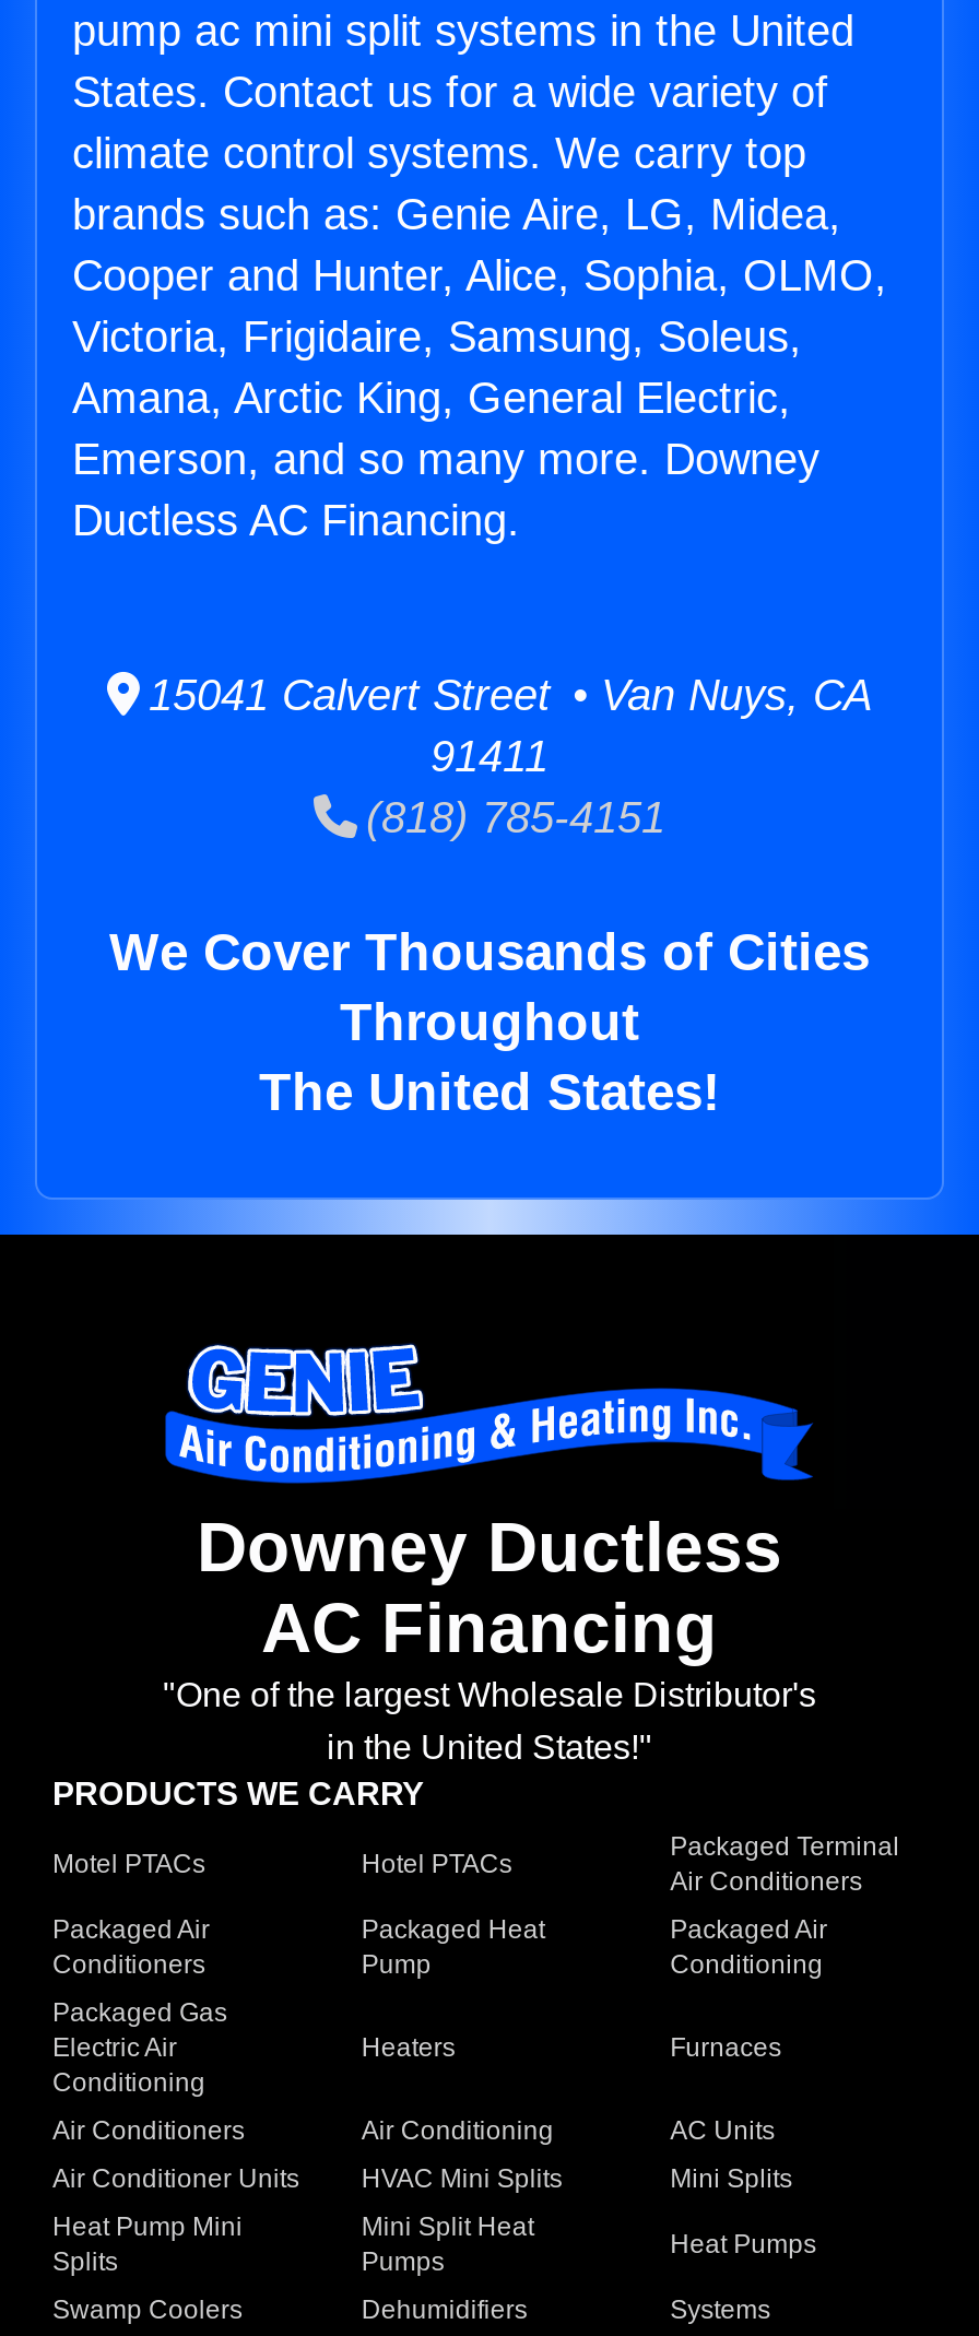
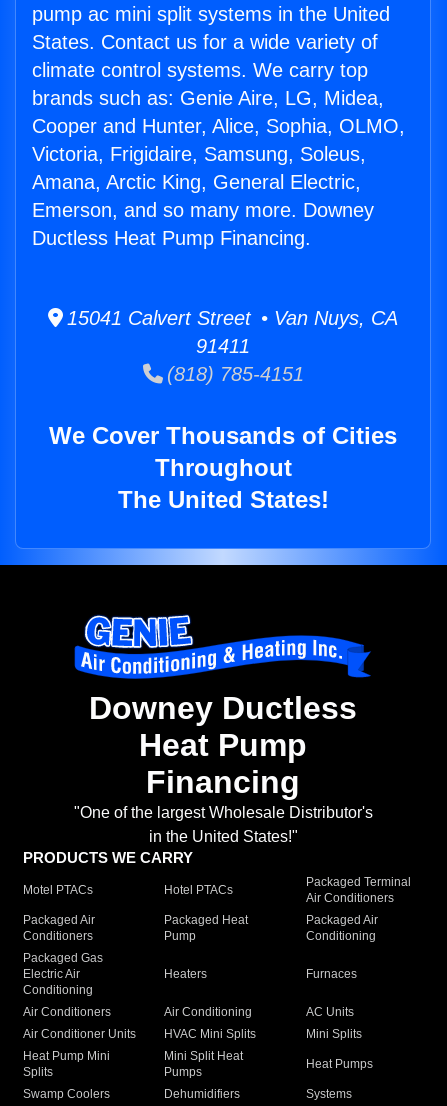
[72,496,520,544] Ductless AC Financing. -> [32,227,311,249] Ductless Heat Pump Financing.
[261,1589,718,1668] AC Financing -> [139,727,307,800] Heat Pump | Financing

